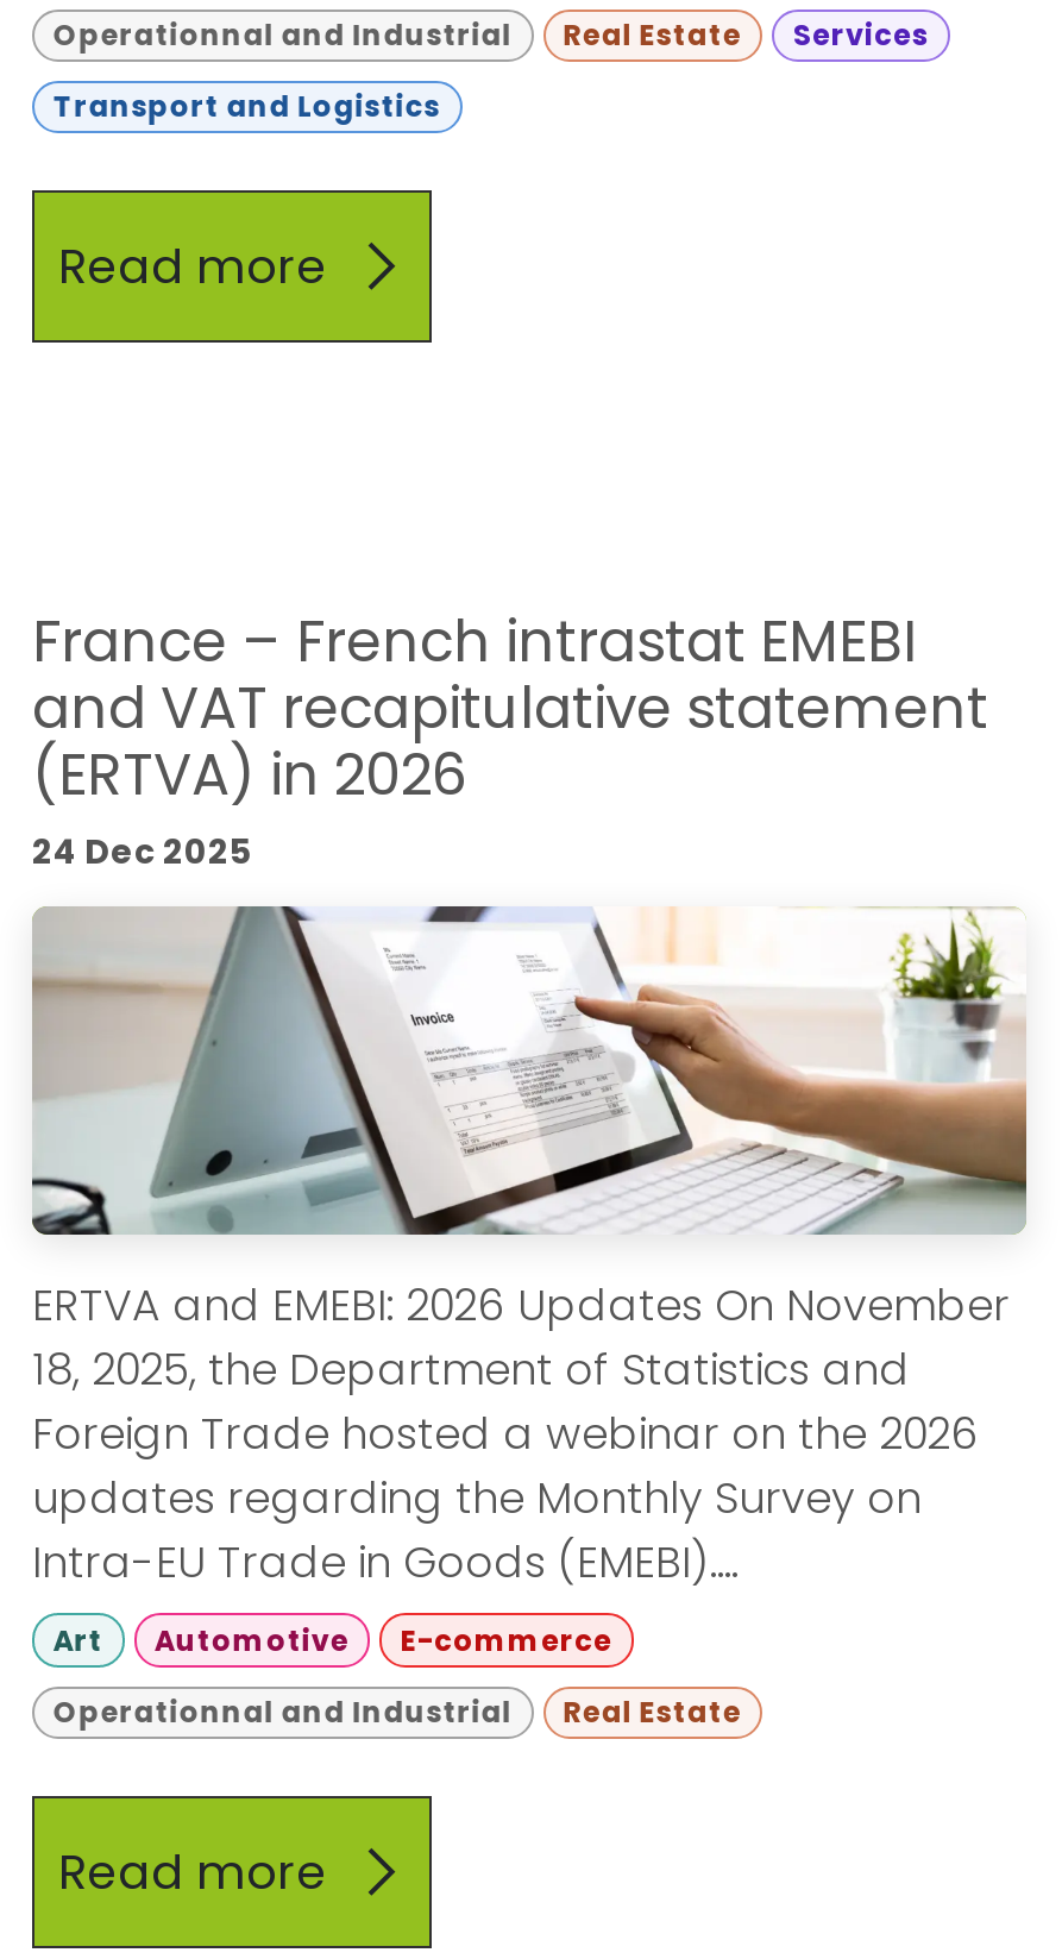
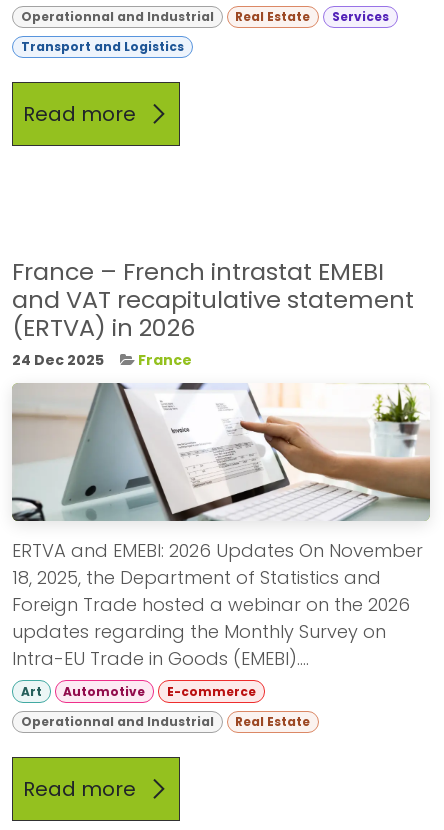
none -> [138,350,192,370] France

